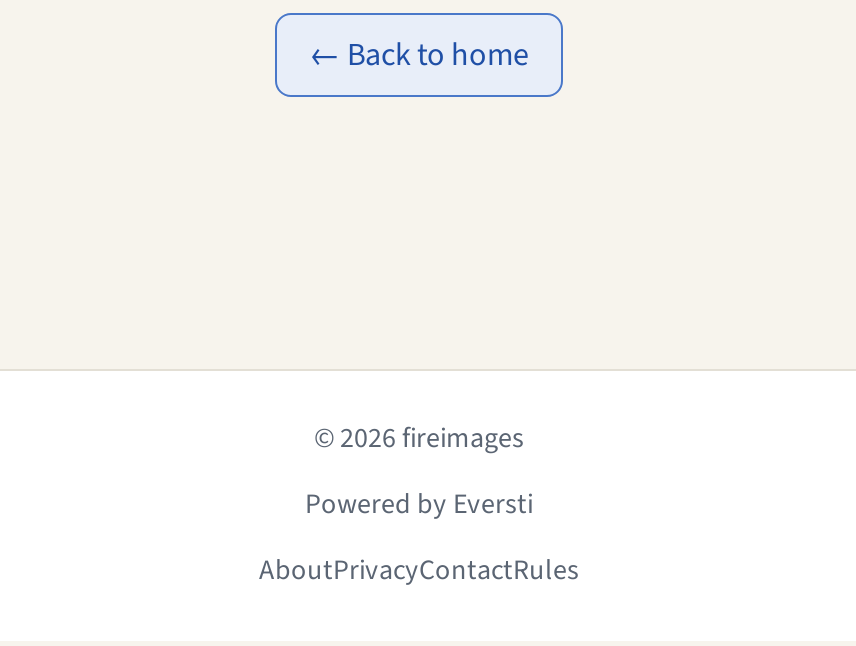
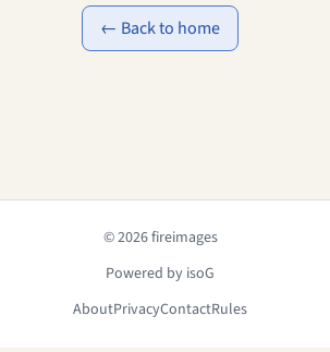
[305,485,533,525] Powered by Eversti -> [106,262,215,284] Powered by isoG

